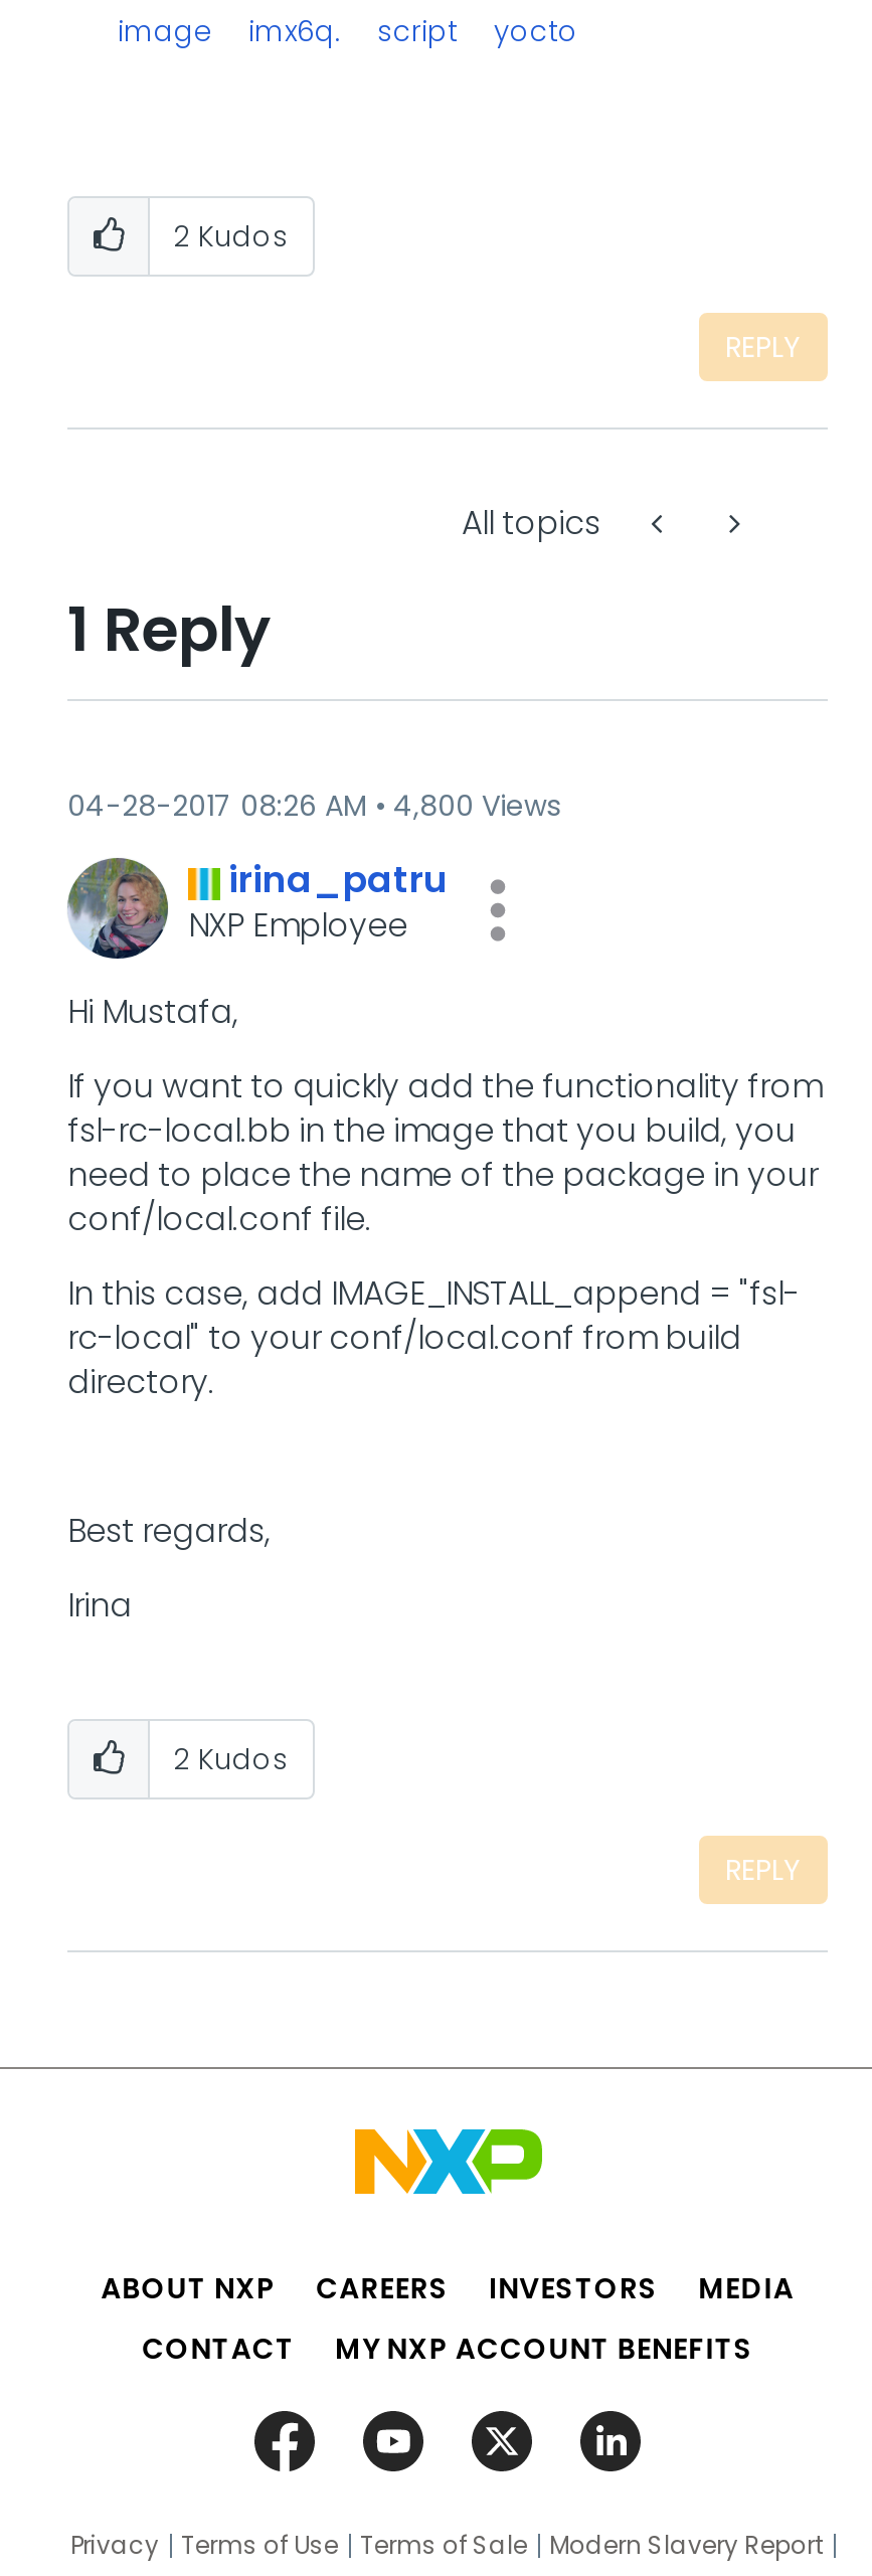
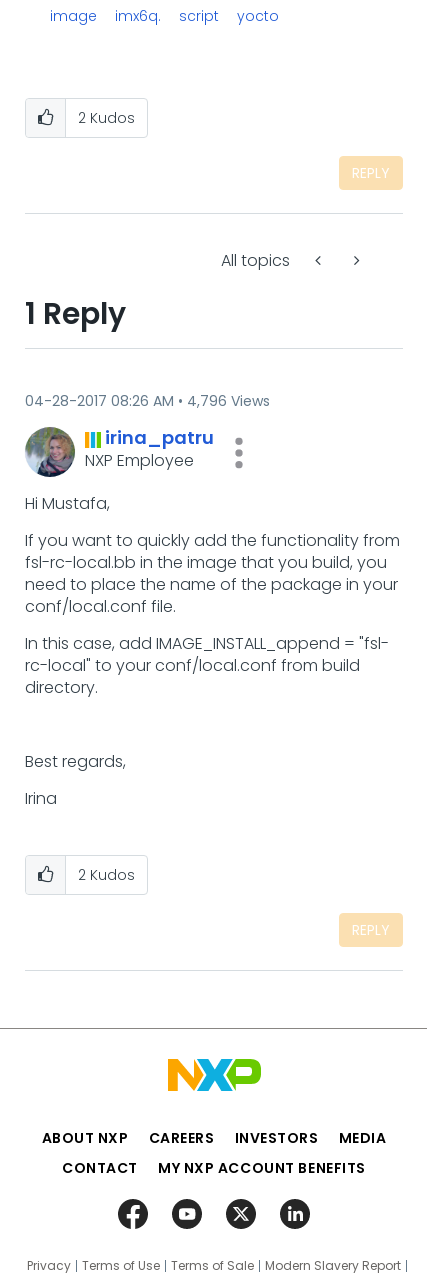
[67,786,560,826] 04-28-2017 08:26 AM 4,800 Views -> [25,391,270,411] 04-28-2017 08:26 AM 4,796 Views

